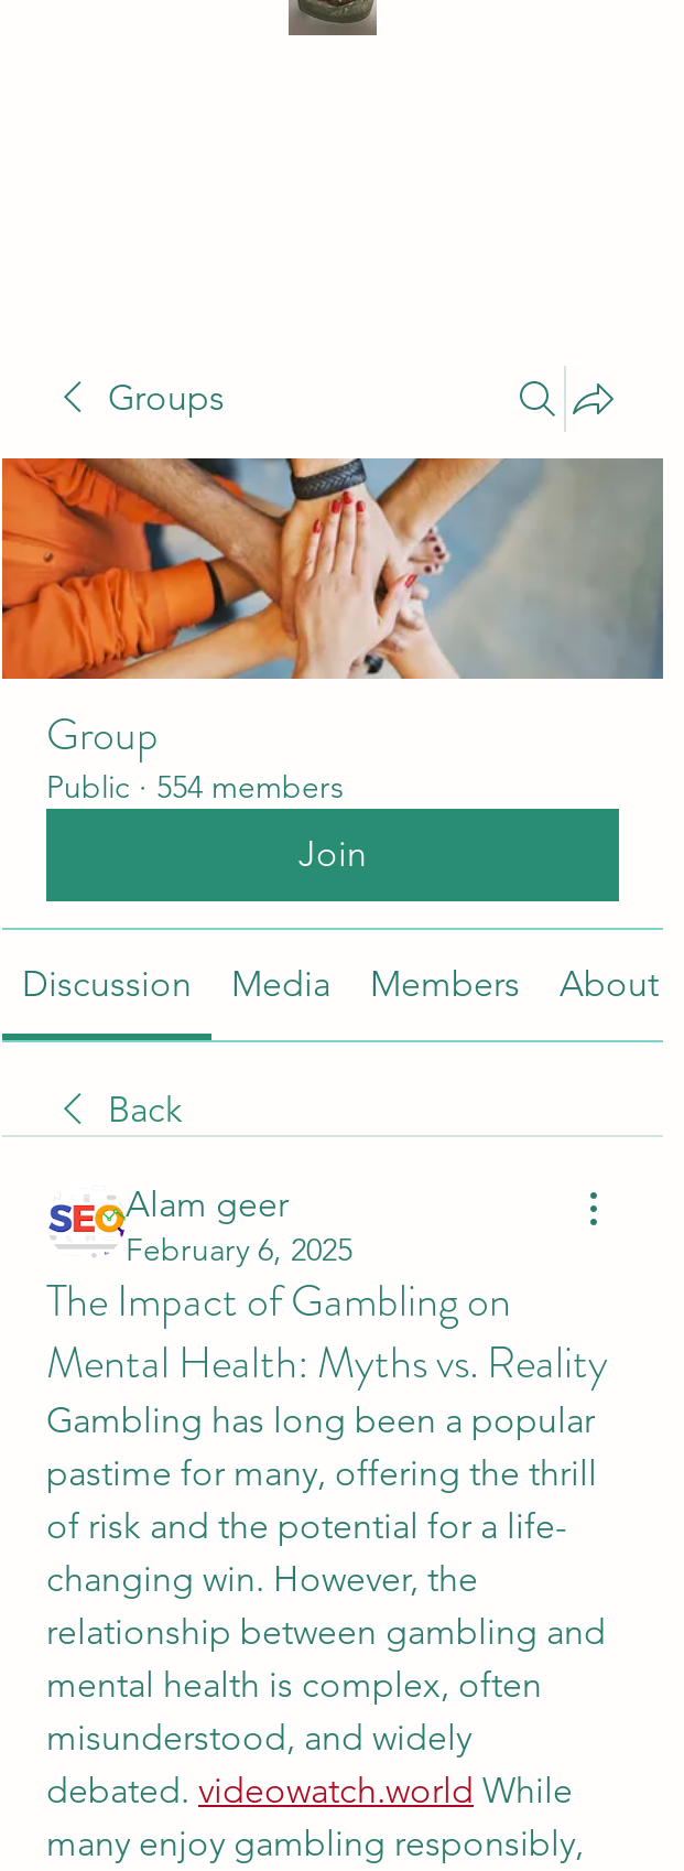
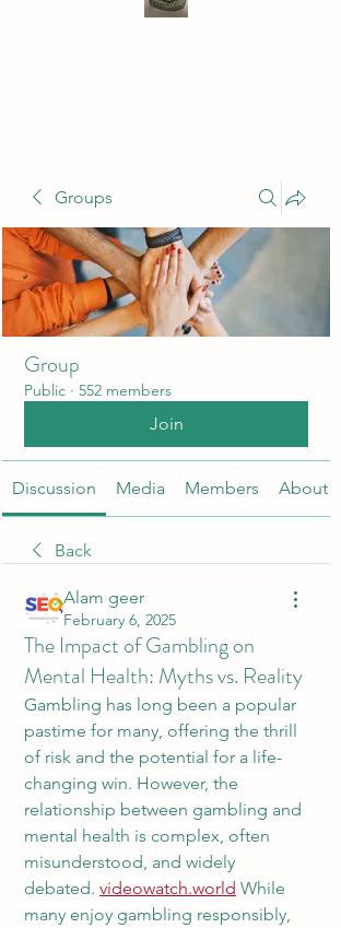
[46,767,344,807] Public · 554 members -> [24,380,172,400] Public · 552 members

